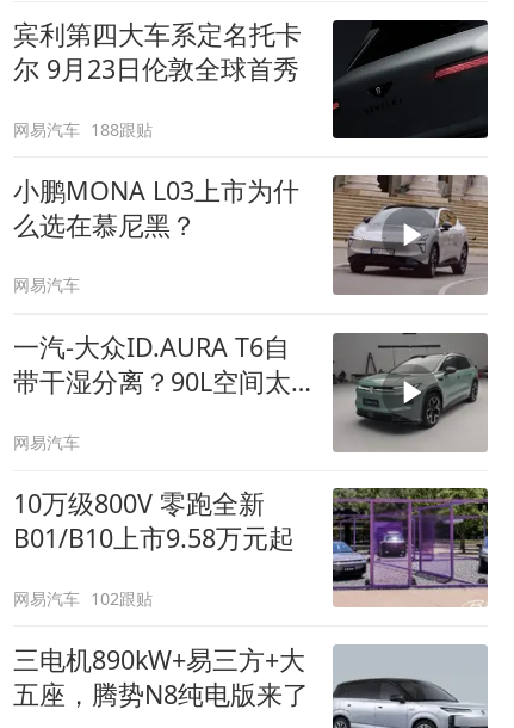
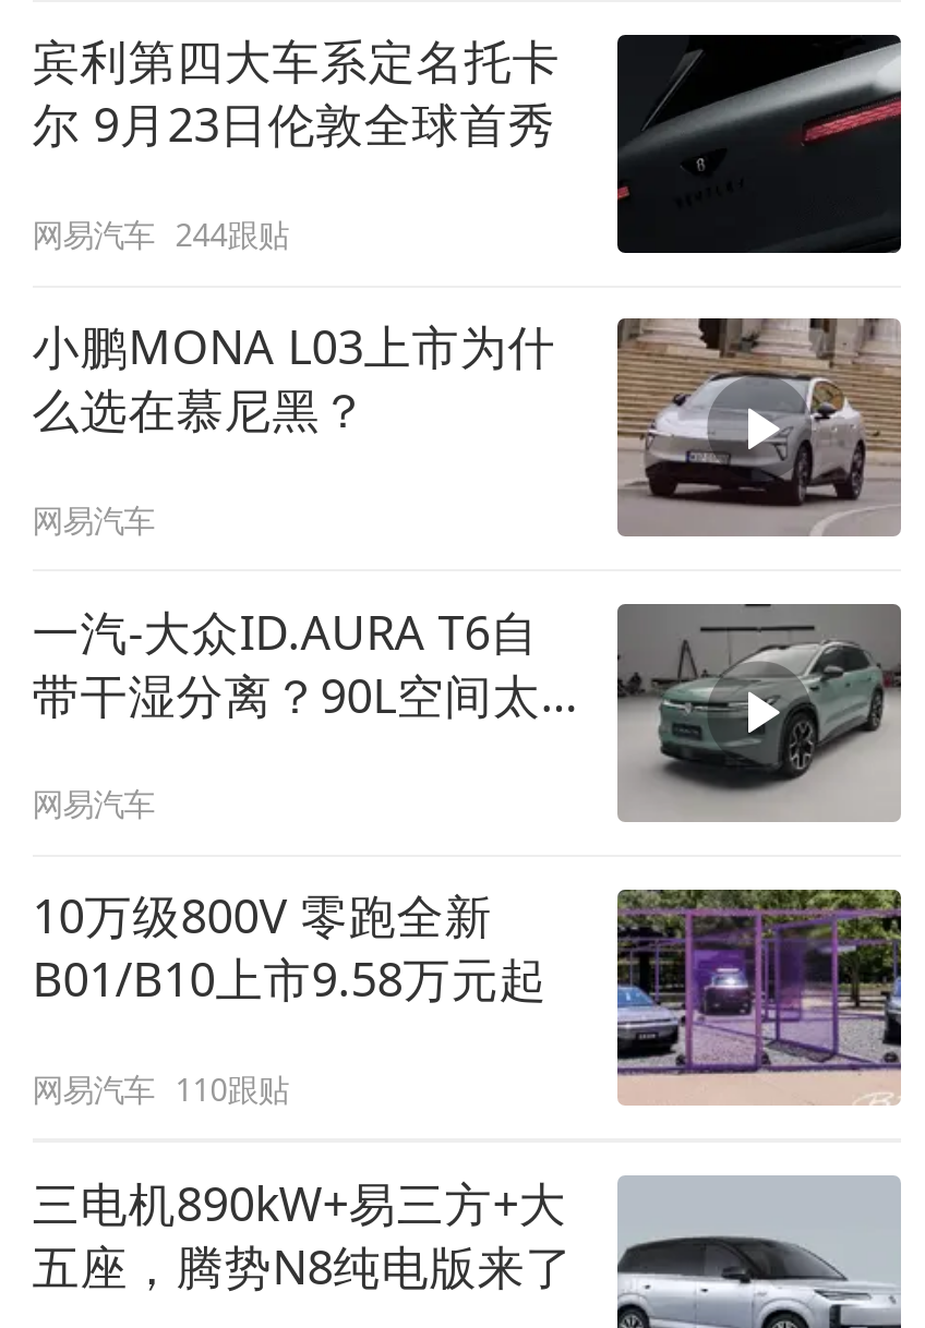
[13,118,153,140] 网易汽车 188跟贴 -> [32,213,289,254] 网易汽车 244跟贴
[13,587,153,609] 网易汽车 102跟贴 -> [32,1068,289,1109] 网易汽车 110跟贴

